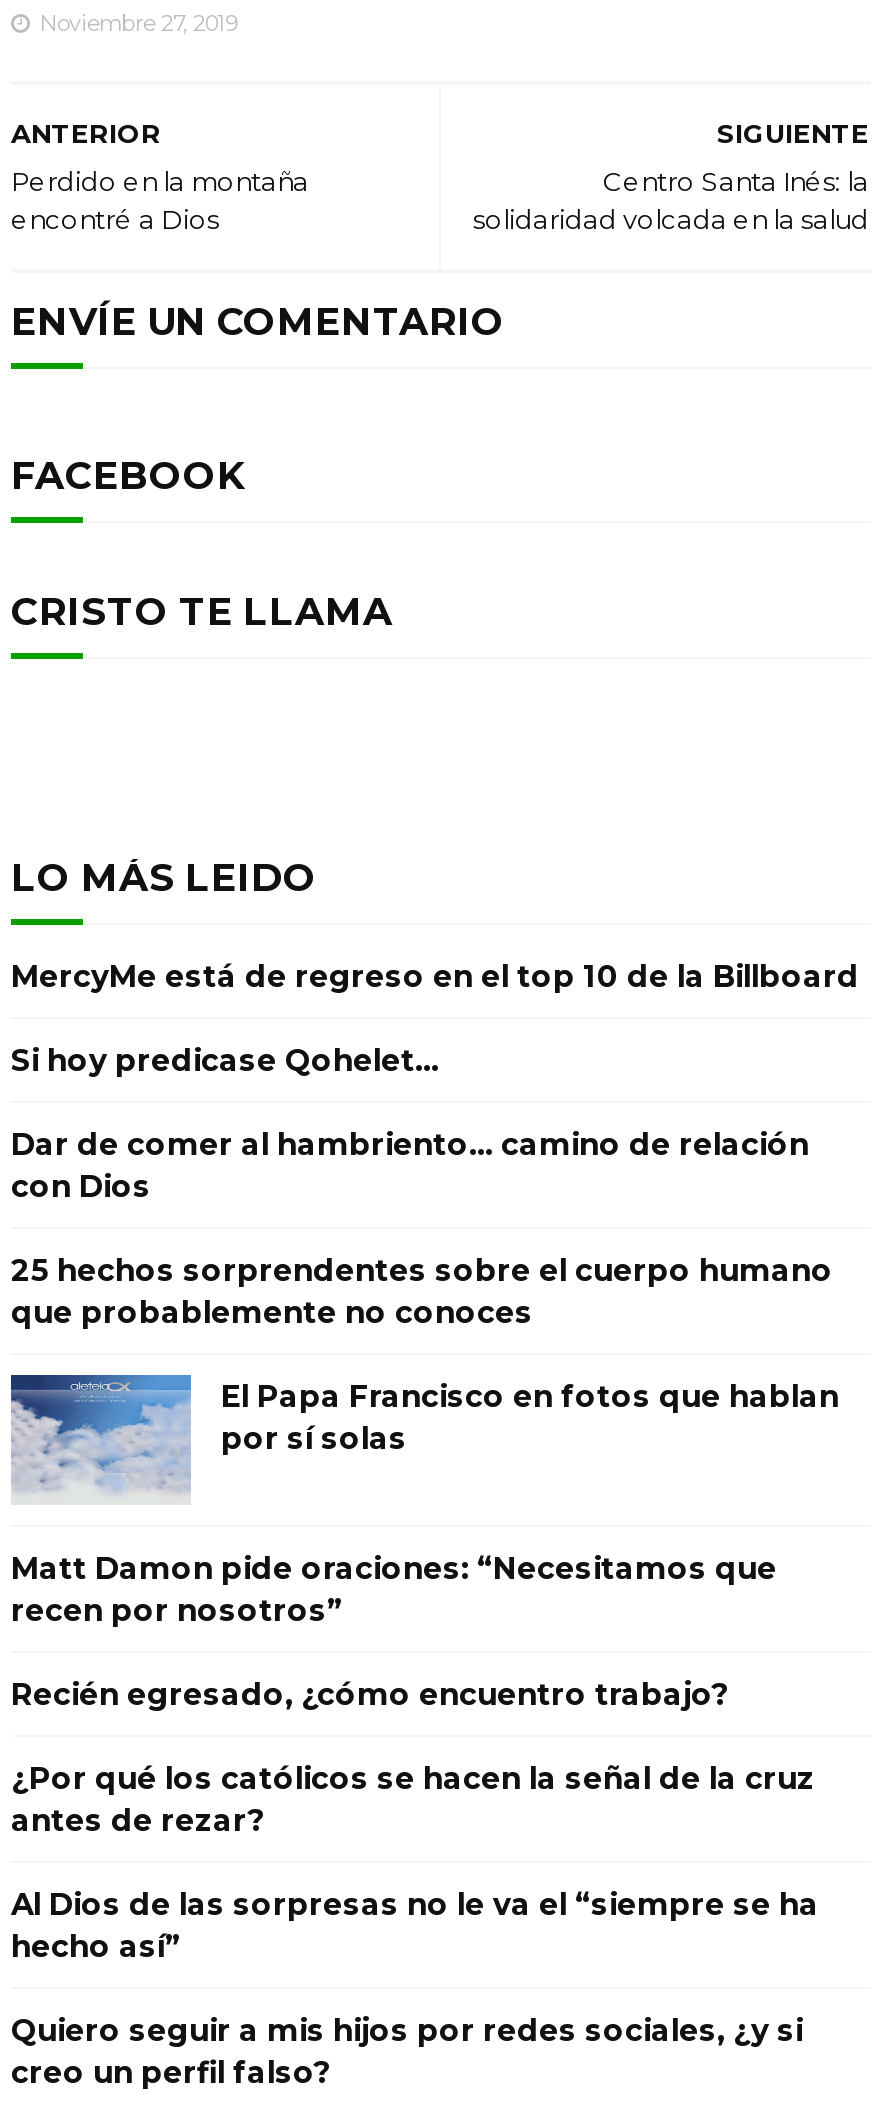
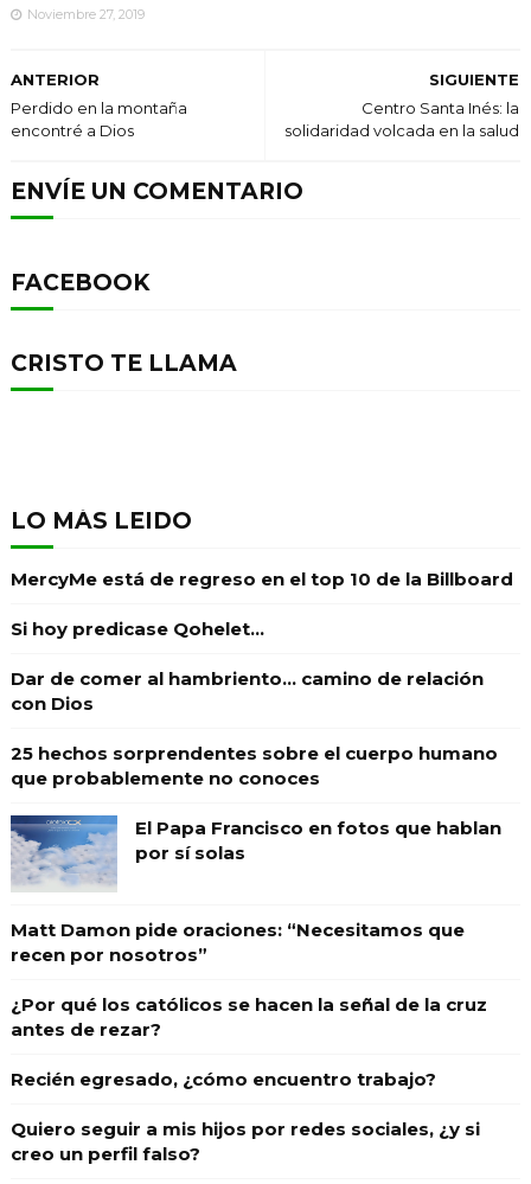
moved [11,1675,729,1713] -> [11,1068,436,1090]: Recién egresado, ¿cómo encuentro trabajo?
[11,1885,819,1965] Al Dios de las sorpresas no le va el “siempre se ha | hecho así” -> none

